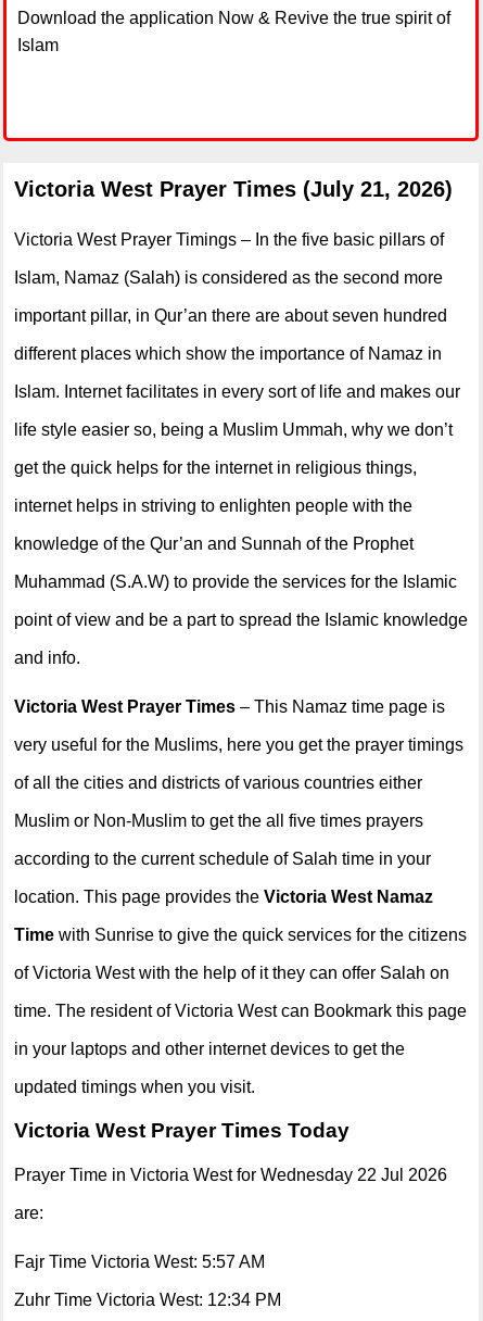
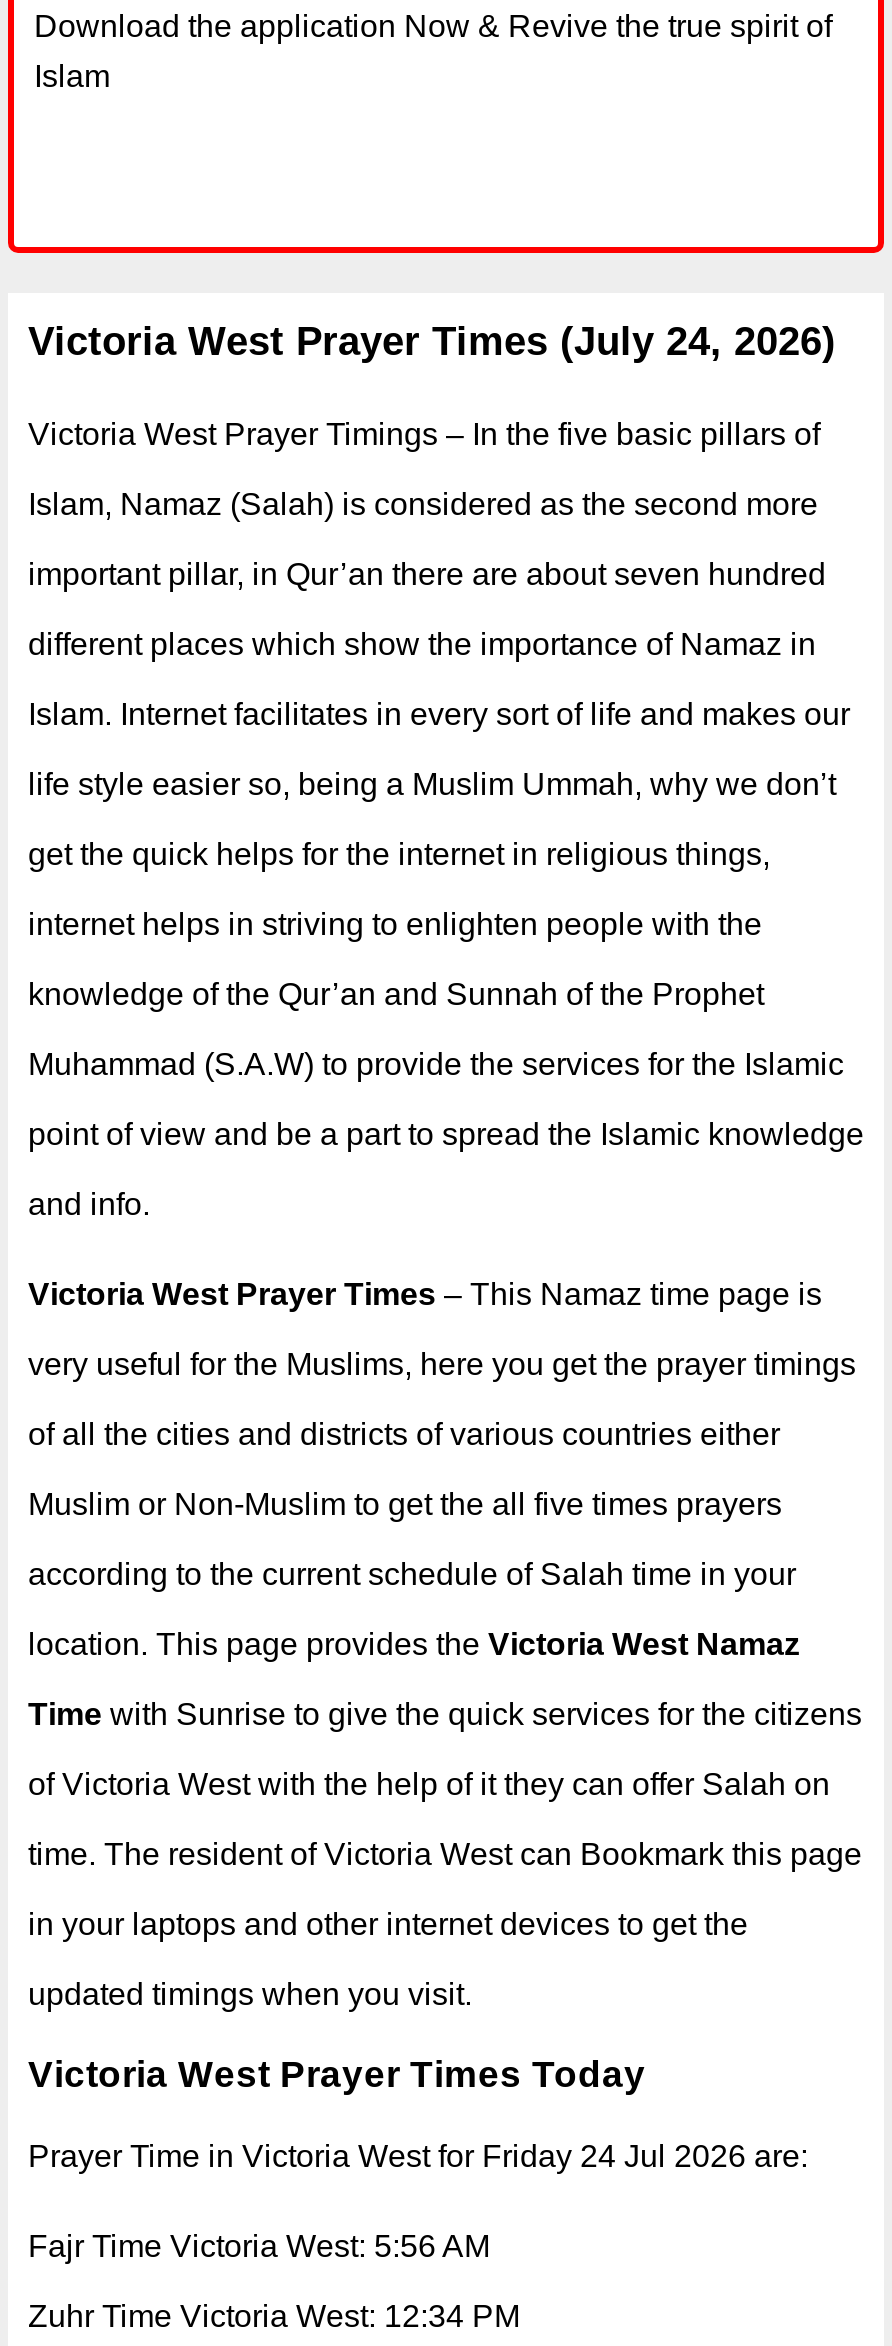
[14,177,453,201] Victoria West Prayer Times (July 21, 2026) -> [28,319,836,363] Victoria West Prayer Times (July 24, 2026)
[14,1166,447,1271] Prayer Time in Victoria West for Wednesday 22 Jul 2026 | are: | Fajr Time Victoria West: 5:57 AM -> [28,2139,808,2263] Prayer Time in Victoria West for Friday 24 Jul 2026 are: | Fajr Time Victoria West: 5:56 AM

